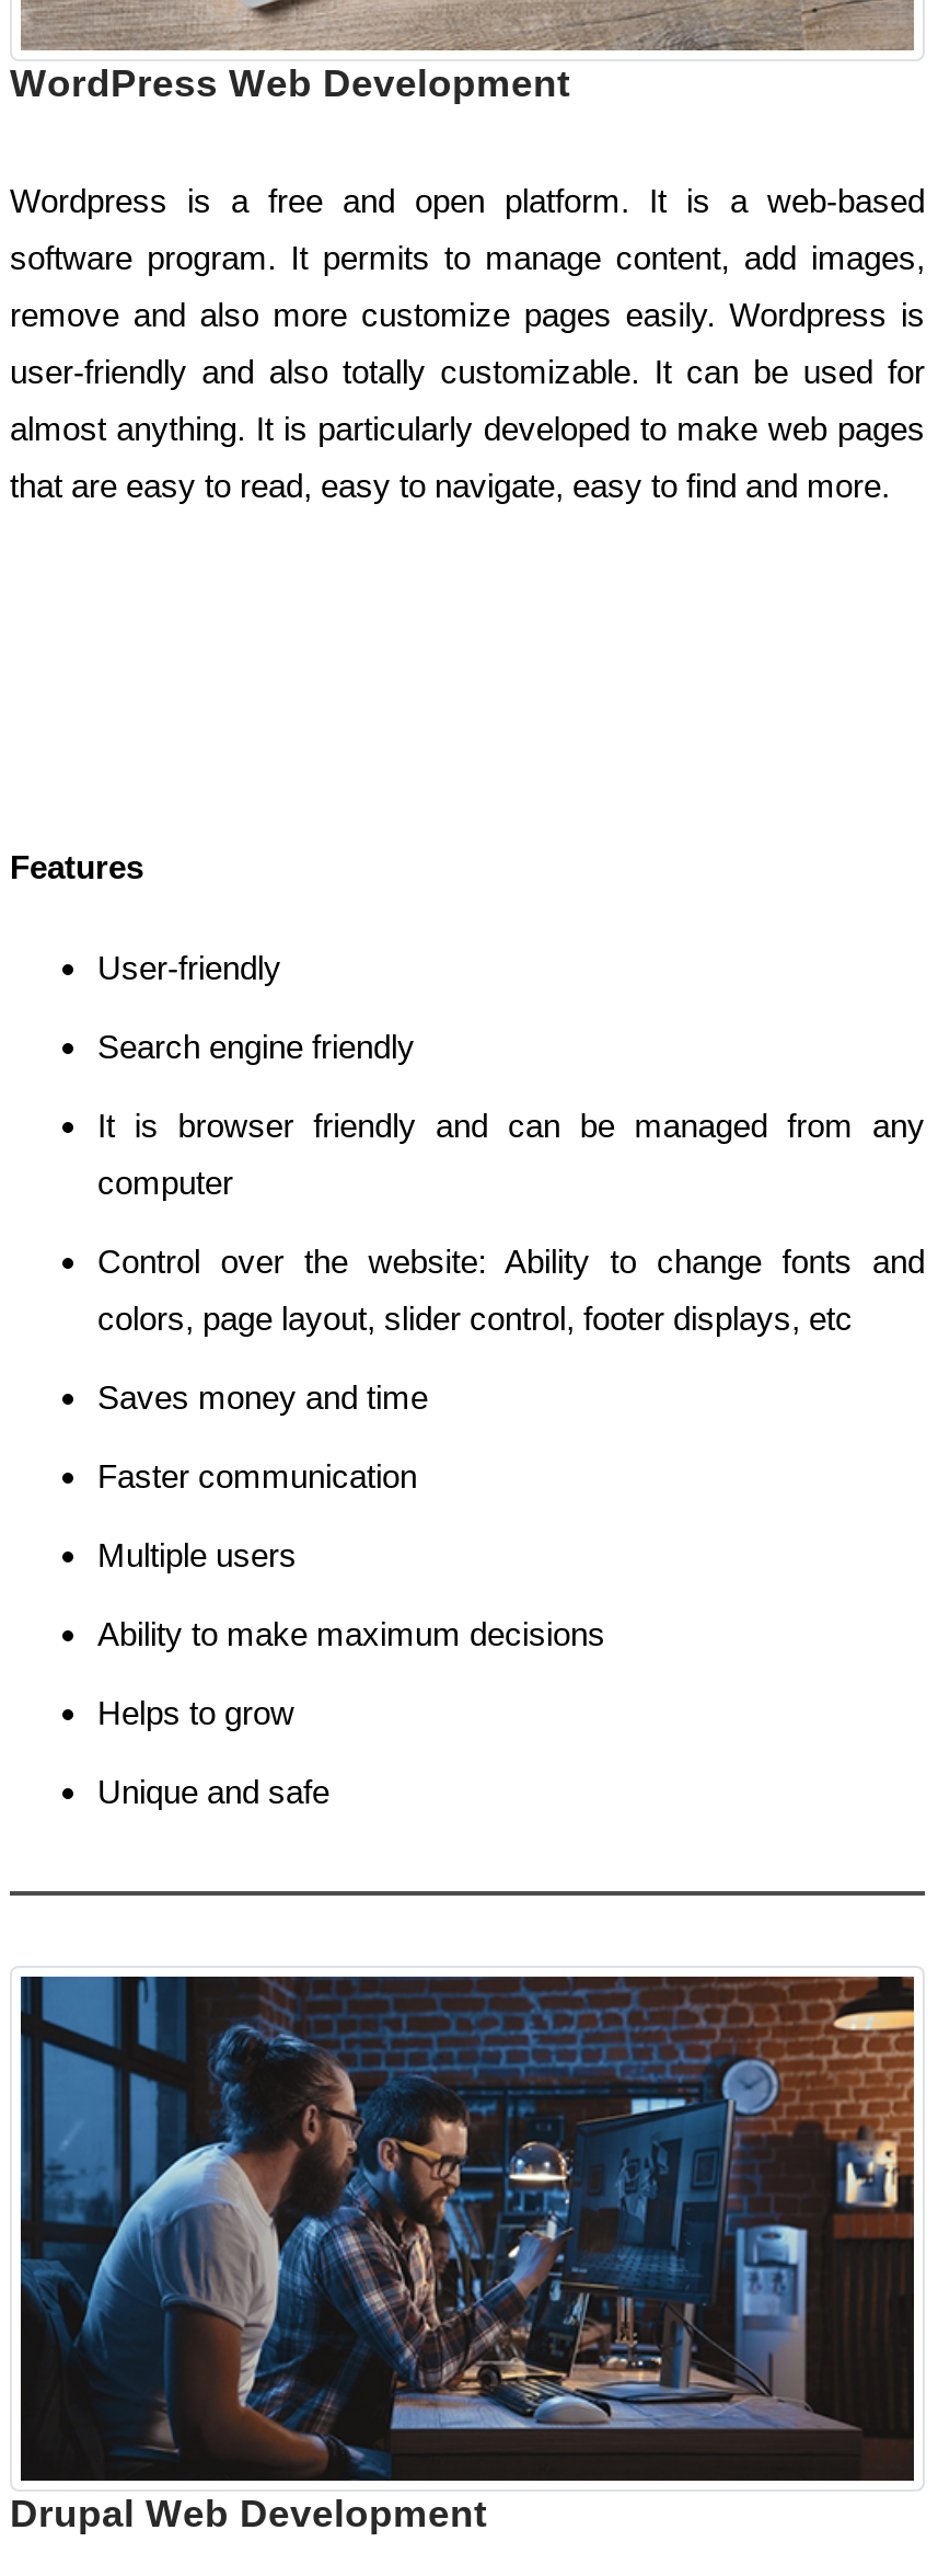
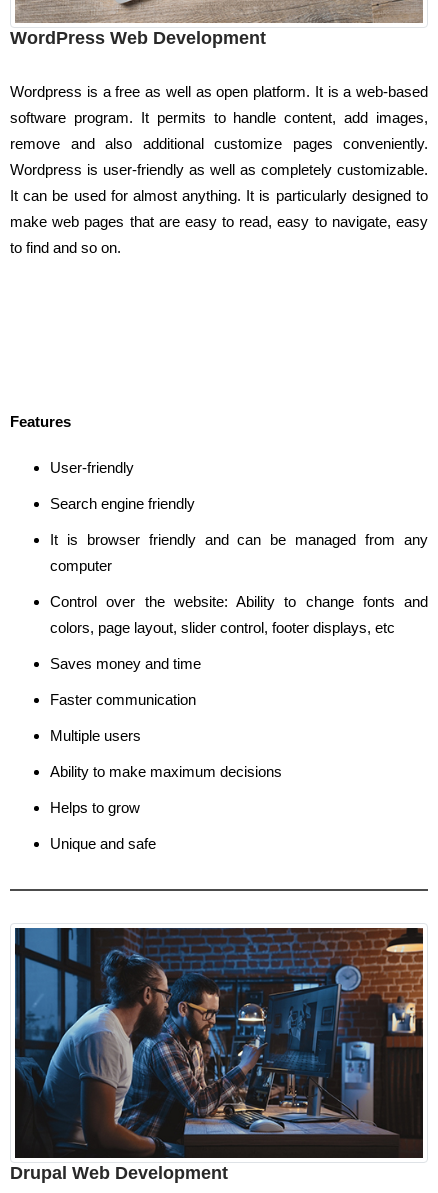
[10,181,925,504] Wordpress is a free and open platform. It is a web-based | software program. It permits to manage content, add images, | remove and also more customize pages easily. Wordpress is | user-friendly and also totally customizable. It can be used for | almost anything. It is particularly developed to make web pages | that are easy to read, easy to navigate, easy to find and more. -> [10,83,428,256] Wordpress is a free as well as open platform. It is a web-based | software program. It permits to handle content, add images, | remove and also additional customize pages conveniently. | Wordpress is user-friendly as well as completely customizable. | It can be used for almost anything. It is particularly designed to | make web pages that are easy to read, easy to navigate, easy | to find and so on.

